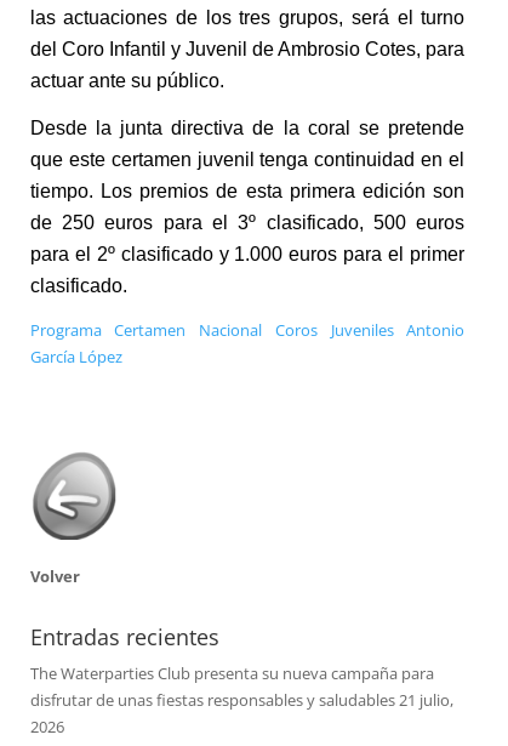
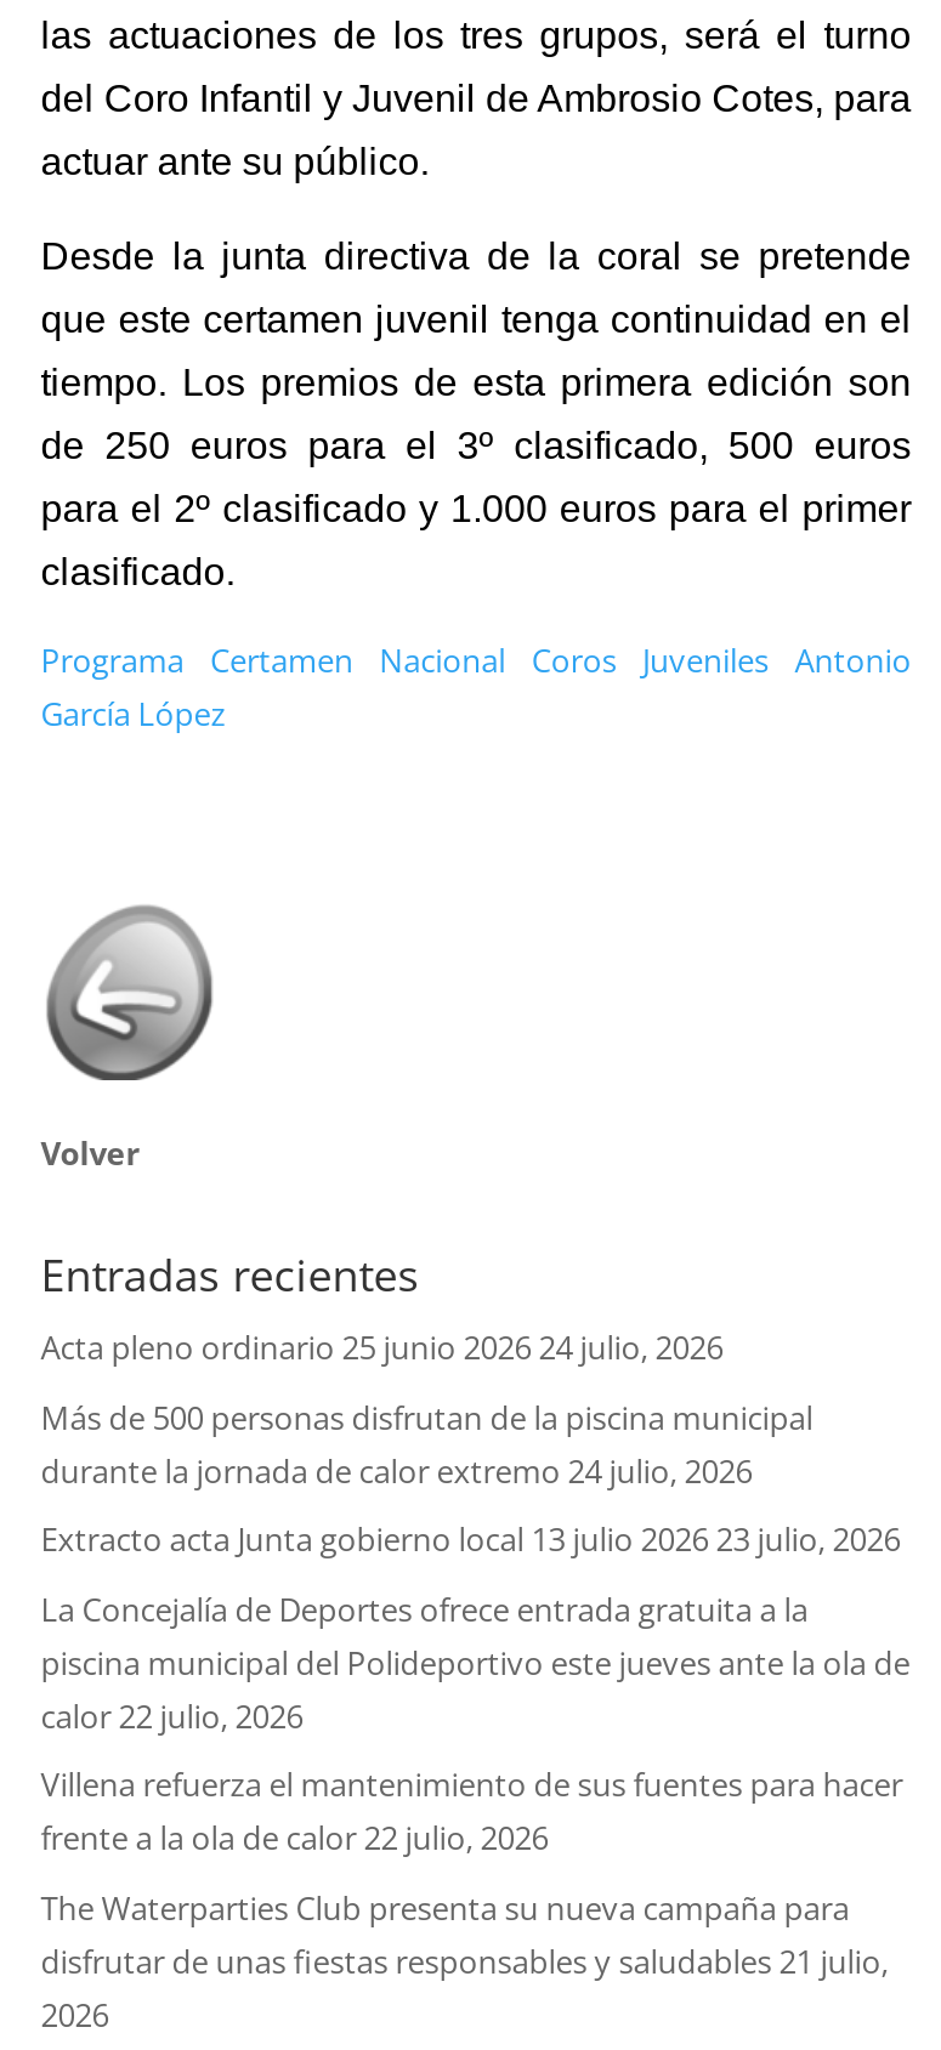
none -> [41,1325,910,1859] Acta pleno ordinario 25 junio 2026 24 julio, 2026 | Más de 500 personas disfrutan de la piscina municipal | durante la jornada de calor extremo 24 julio, 2026 | Extracto acta Junta gobierno local 13 julio 2026 23 julio, 2026 | La Concejalía de Deportes ofrece entrada gratuita a la | piscina municipal del Polideportivo este jueves ante la ola de | calor 22 julio, 2026 | Villena refuerza el mantenimiento de sus fuentes para hacer | frente a la ola de calor 22 julio, 2026

